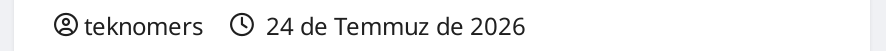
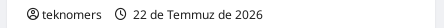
[84,9,526,43] teknomers 24 de Temmuz de 2026 -> [42,6,263,23] teknomers 22 de Temmuz de 2026

